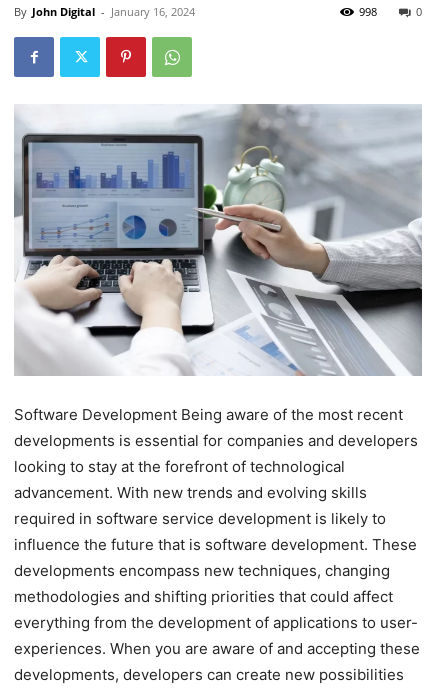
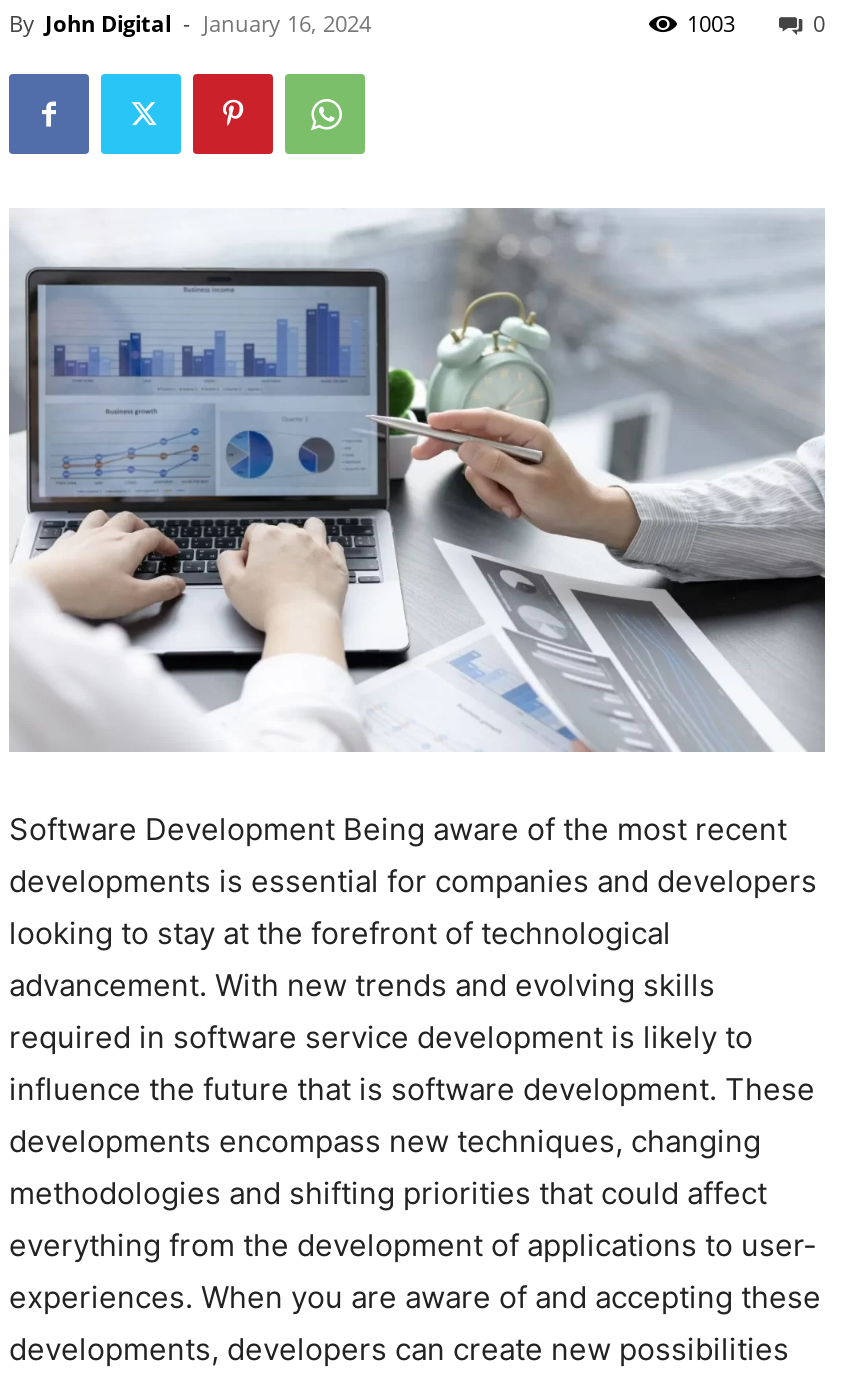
[359,4,377,19] 998 -> [687,8,735,38] 1003

